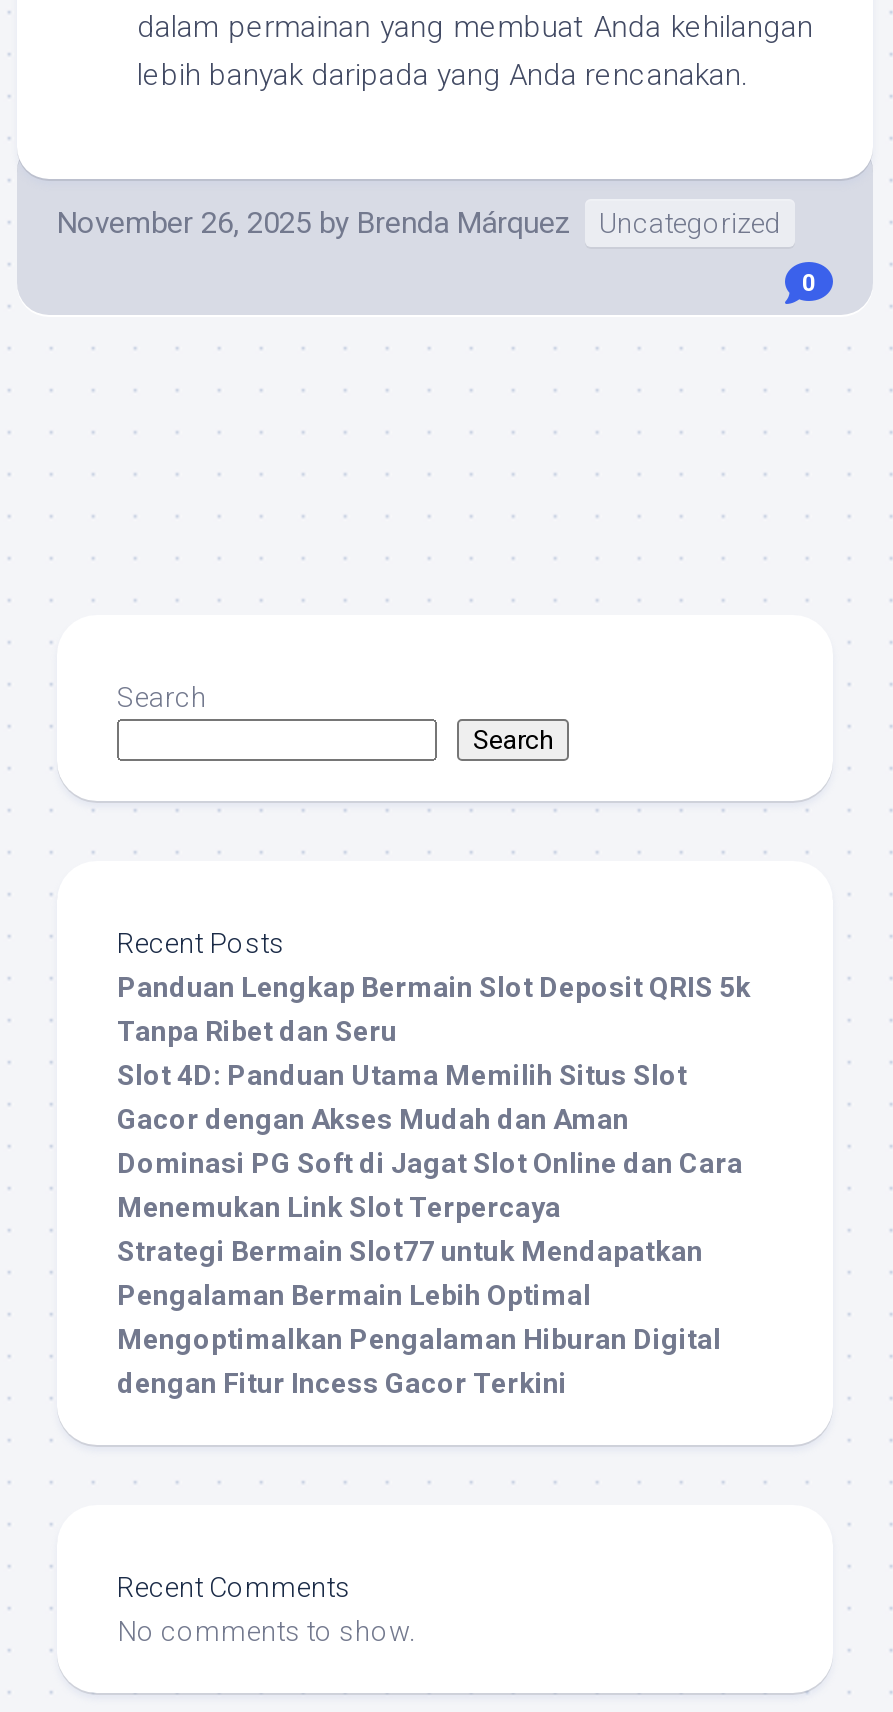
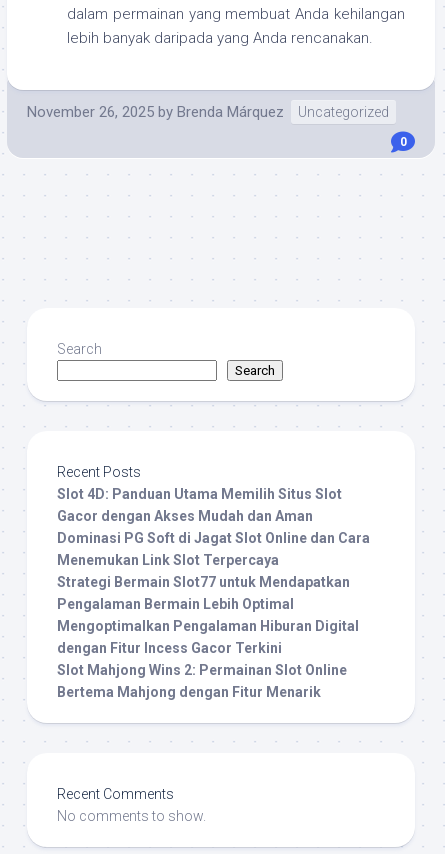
[117,971,751,1047] Panduan Lengkap Bermain Slot Deposit QRIS 5k | Tanpa Ribet dan Seru -> none
moved [117,1059,743,1399] -> [57,486,370,656]: Slot 4D: Panduan Utama Memilih Situs Slot | Gacor dengan Akses Mudah dan Aman | Dominasi PG Soft di Jagat Slot Online dan Cara | Menemukan Link Slot Terpercaya | Strategi Bermain Slot77 untuk Mendapatkan | Pengalaman Bermain Lebih Optimal | Mengoptimalkan Pengalaman Hiburan Digital | dengan Fitur Incess Gacor Terkini
none -> [57,662,347,700] Slot Mahjong Wins 2: Permainan Slot Online | Bertema Mahjong dengan Fitur Menarik

